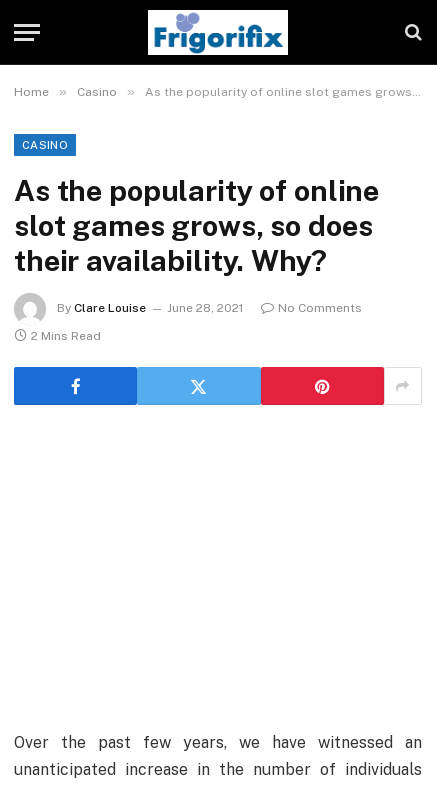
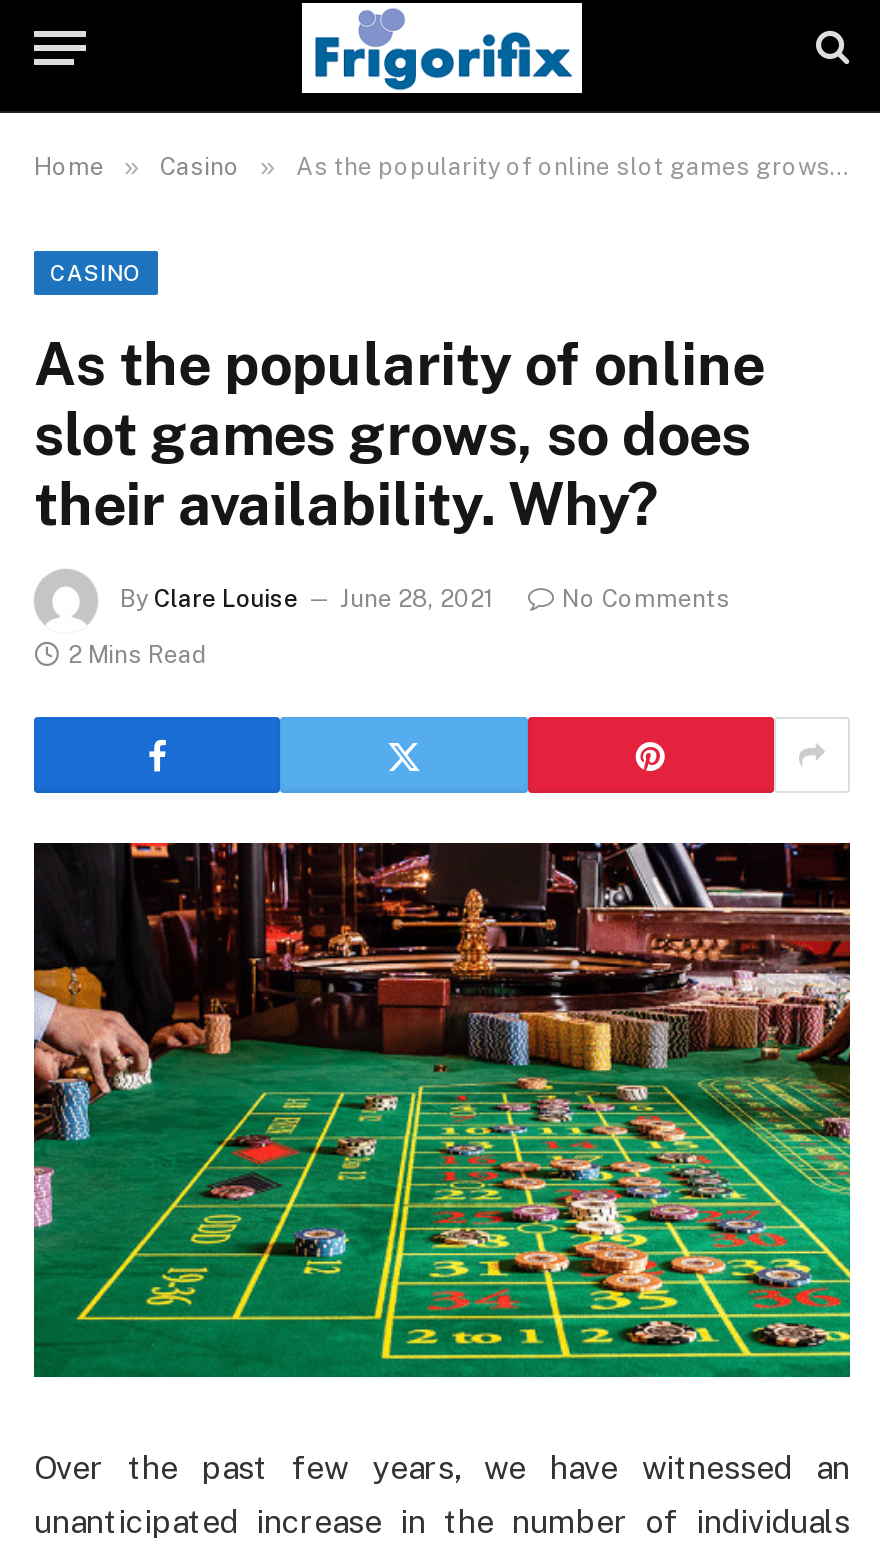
none -> [32,841,852,1379] [image]

